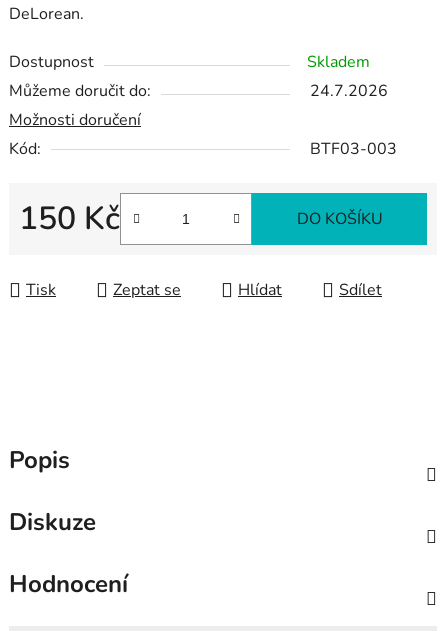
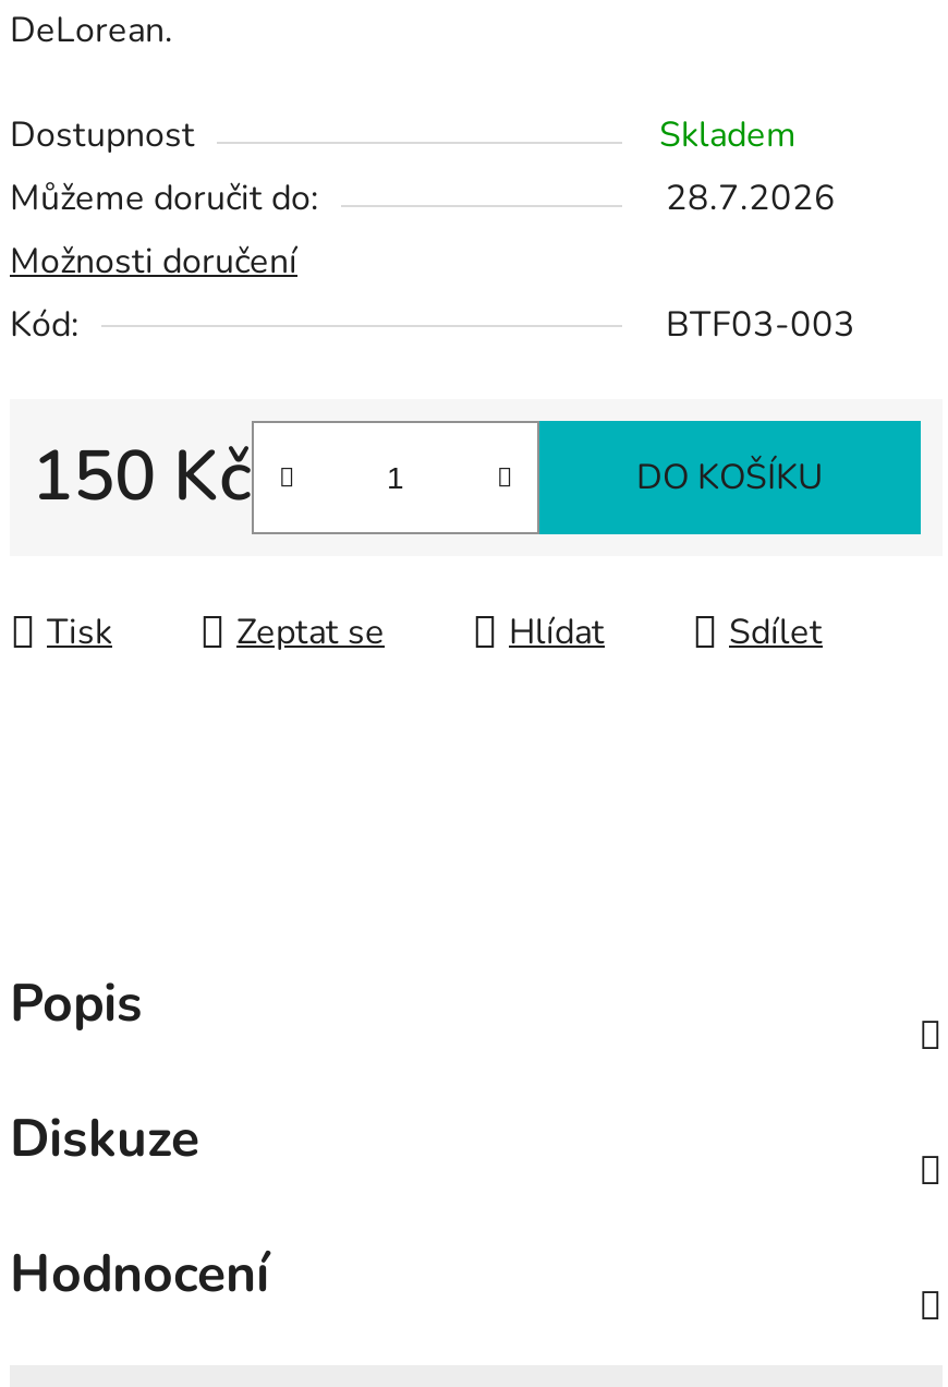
[310,80,388,102] 24.7.2026 -> [666,175,836,223] 28.7.2026

